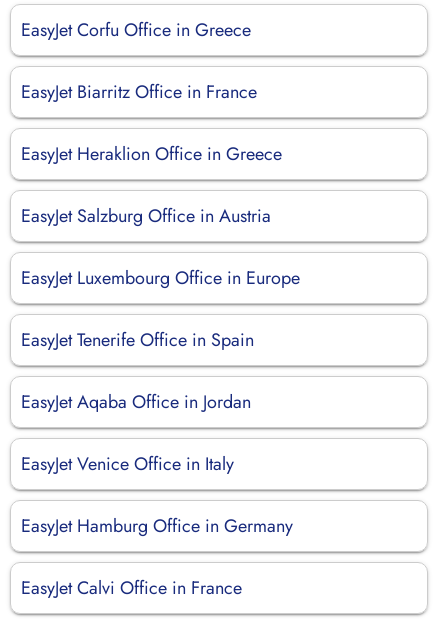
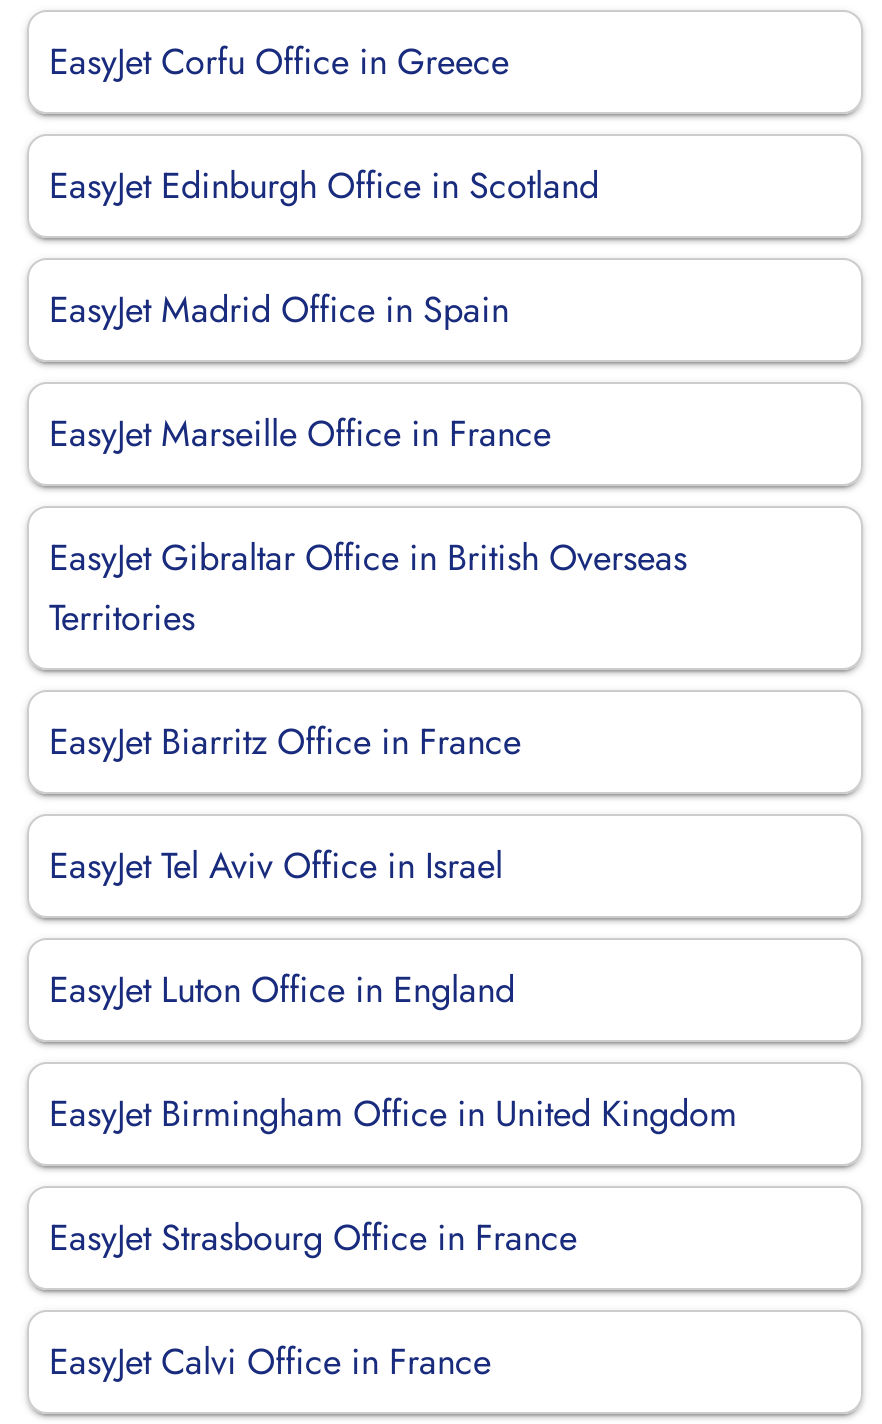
none -> [49,160,687,644] EasyJet Edinburgh Office in Scotland | EasyJet Madrid Office in Spain | EasyJet Marseille Office in France | EasyJet Gibraltar Office in British Overseas | Territories
moved [21,79,257,105] -> [49,716,521,768]: EasyJet Biarritz Office in France
[21,141,300,539] EasyJet Heraklion Office in Greece | EasyJet Salzburg Office in Austria | EasyJet Luxembourg Office in Europe | EasyJet Tenerife Office in Spain | EasyJet Aqaba Office in Jordan | EasyJet Venice Office in Italy | EasyJet Hamburg Office in Germany -> [49,840,737,1264] EasyJet Tel Aviv Office in Israel | EasyJet Luton Office in England | EasyJet Birmingham Office in United Kingdom | EasyJet Strasbourg Office in France

